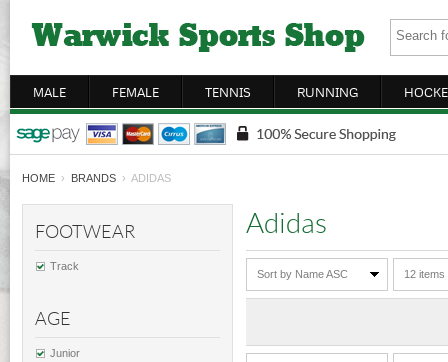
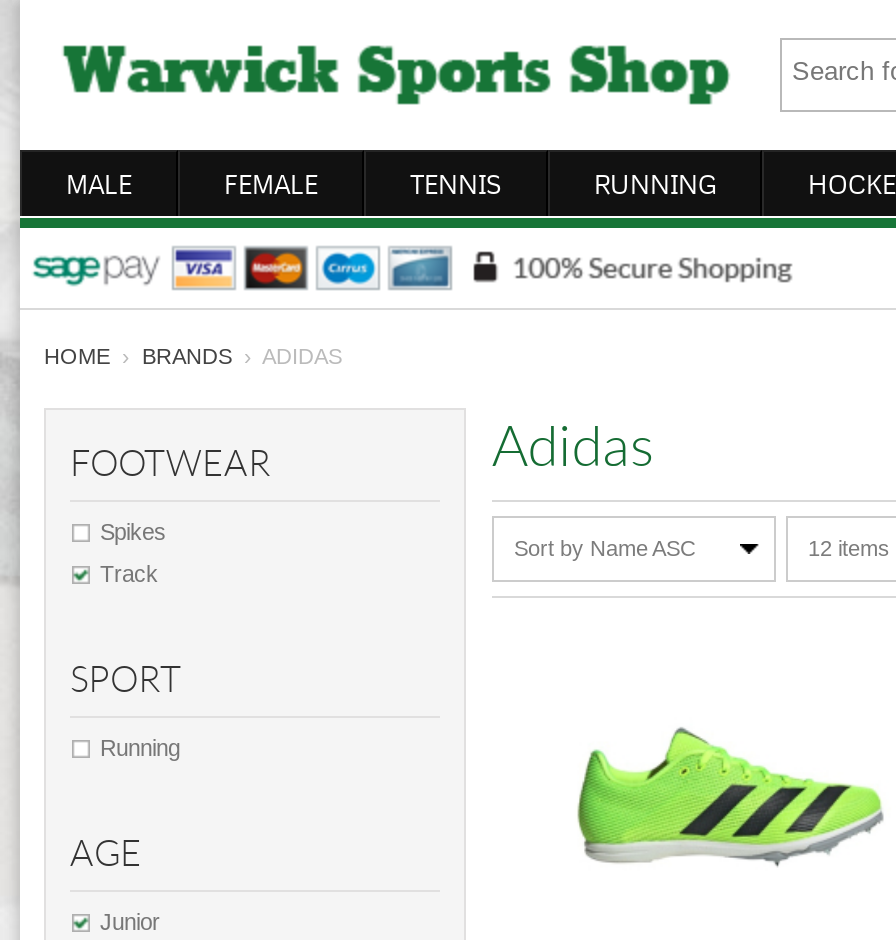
none -> [100,520,166,544] Spikes
none -> [70,660,182,760] SPORT | Running
none -> [576,728,884,866] [image]

